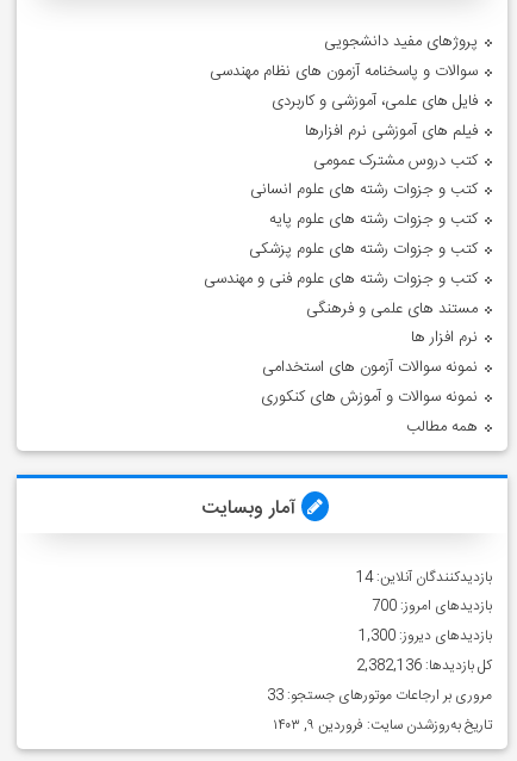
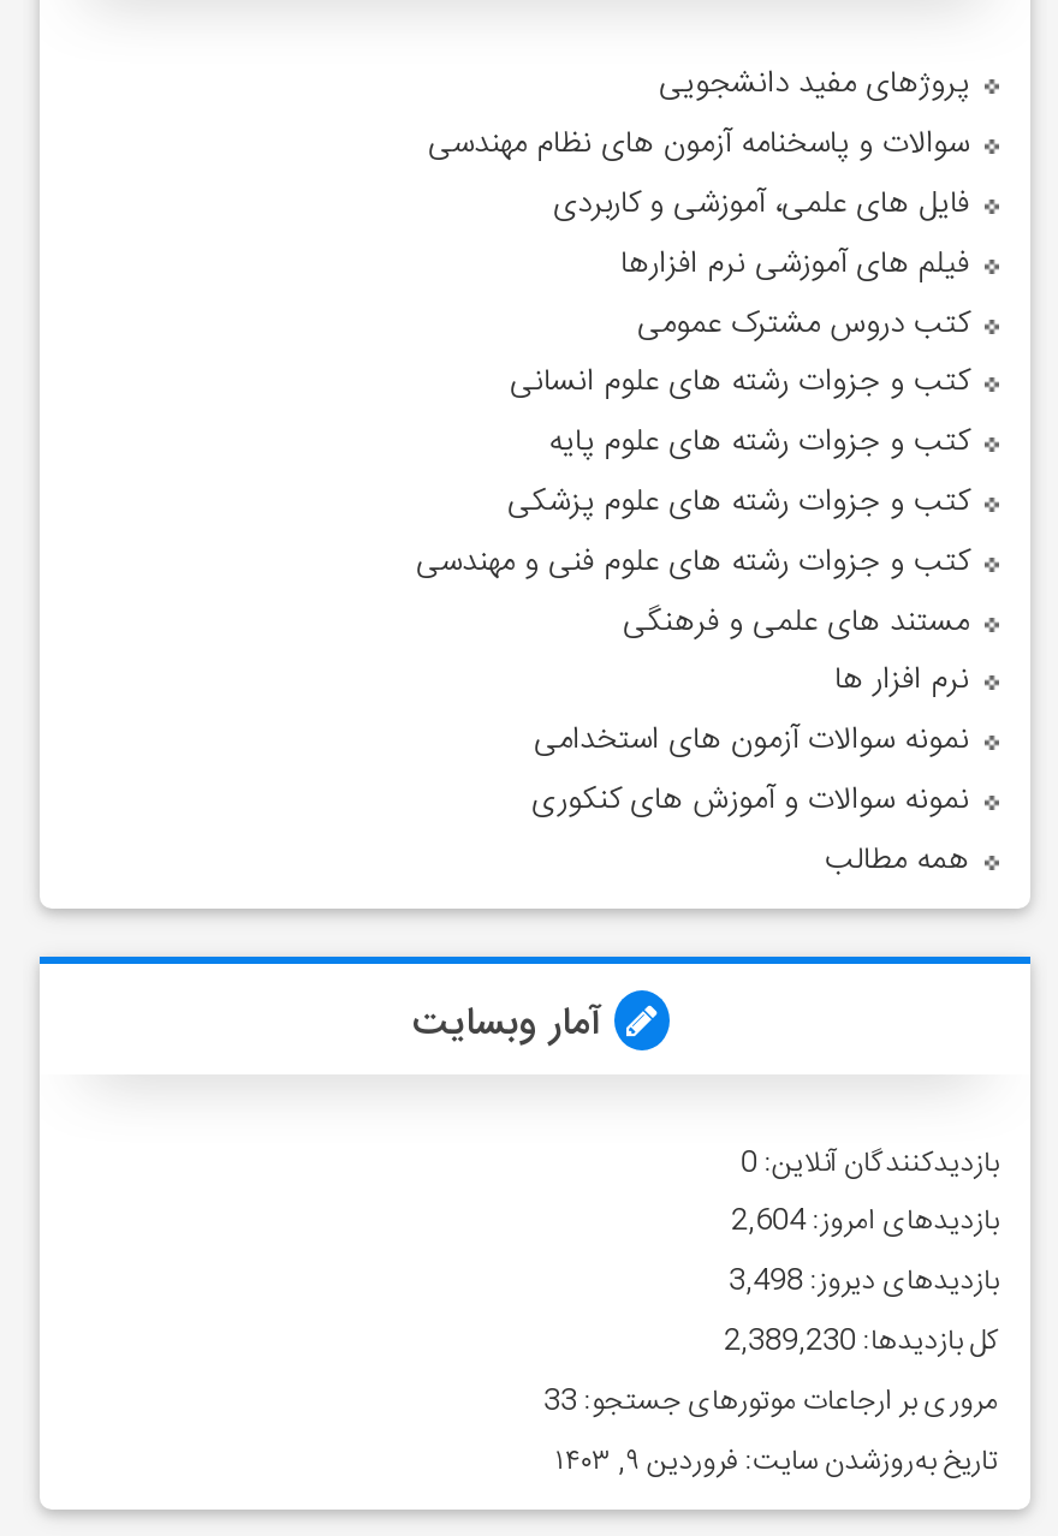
[356,565,492,589] بازدیدکنندگان آنلاین: 14 -> [741,1138,998,1186] بازدیدکنندگان آنلاین: 0
[371,595,492,618] بازدیدهای امروز: 700 -> [731,1198,998,1246] بازدیدهای امروز: 2,604
[358,624,492,648] بازدیدهای دیروز: 1,300 -> [729,1258,998,1306] بازدیدهای دیروز: 3,498
[356,654,492,678] کل بازدیدها: 2,382,136 -> [724,1317,998,1366] کل بازدیدها: 2,389,230

